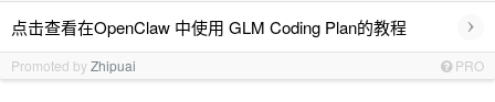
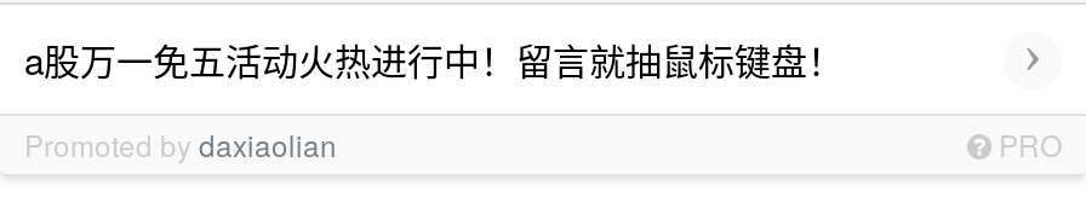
[11,15,407,38] 点击查看在OpenClaw 中使用 GLM Coding Plan的教程 -> [24,33,844,83] a股万一免五活动火热进行中！留言就抽鼠标键盘！
[11,56,136,75] Promoted by Zhipuai -> [24,123,337,164] Promoted by daxiaolian

